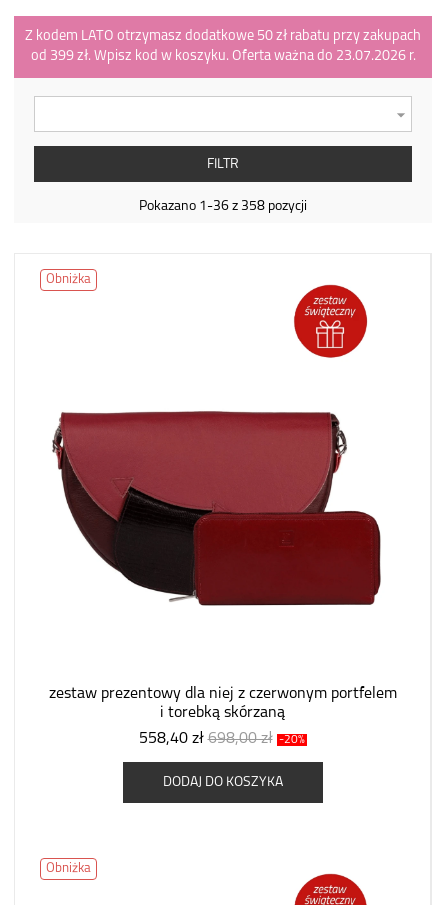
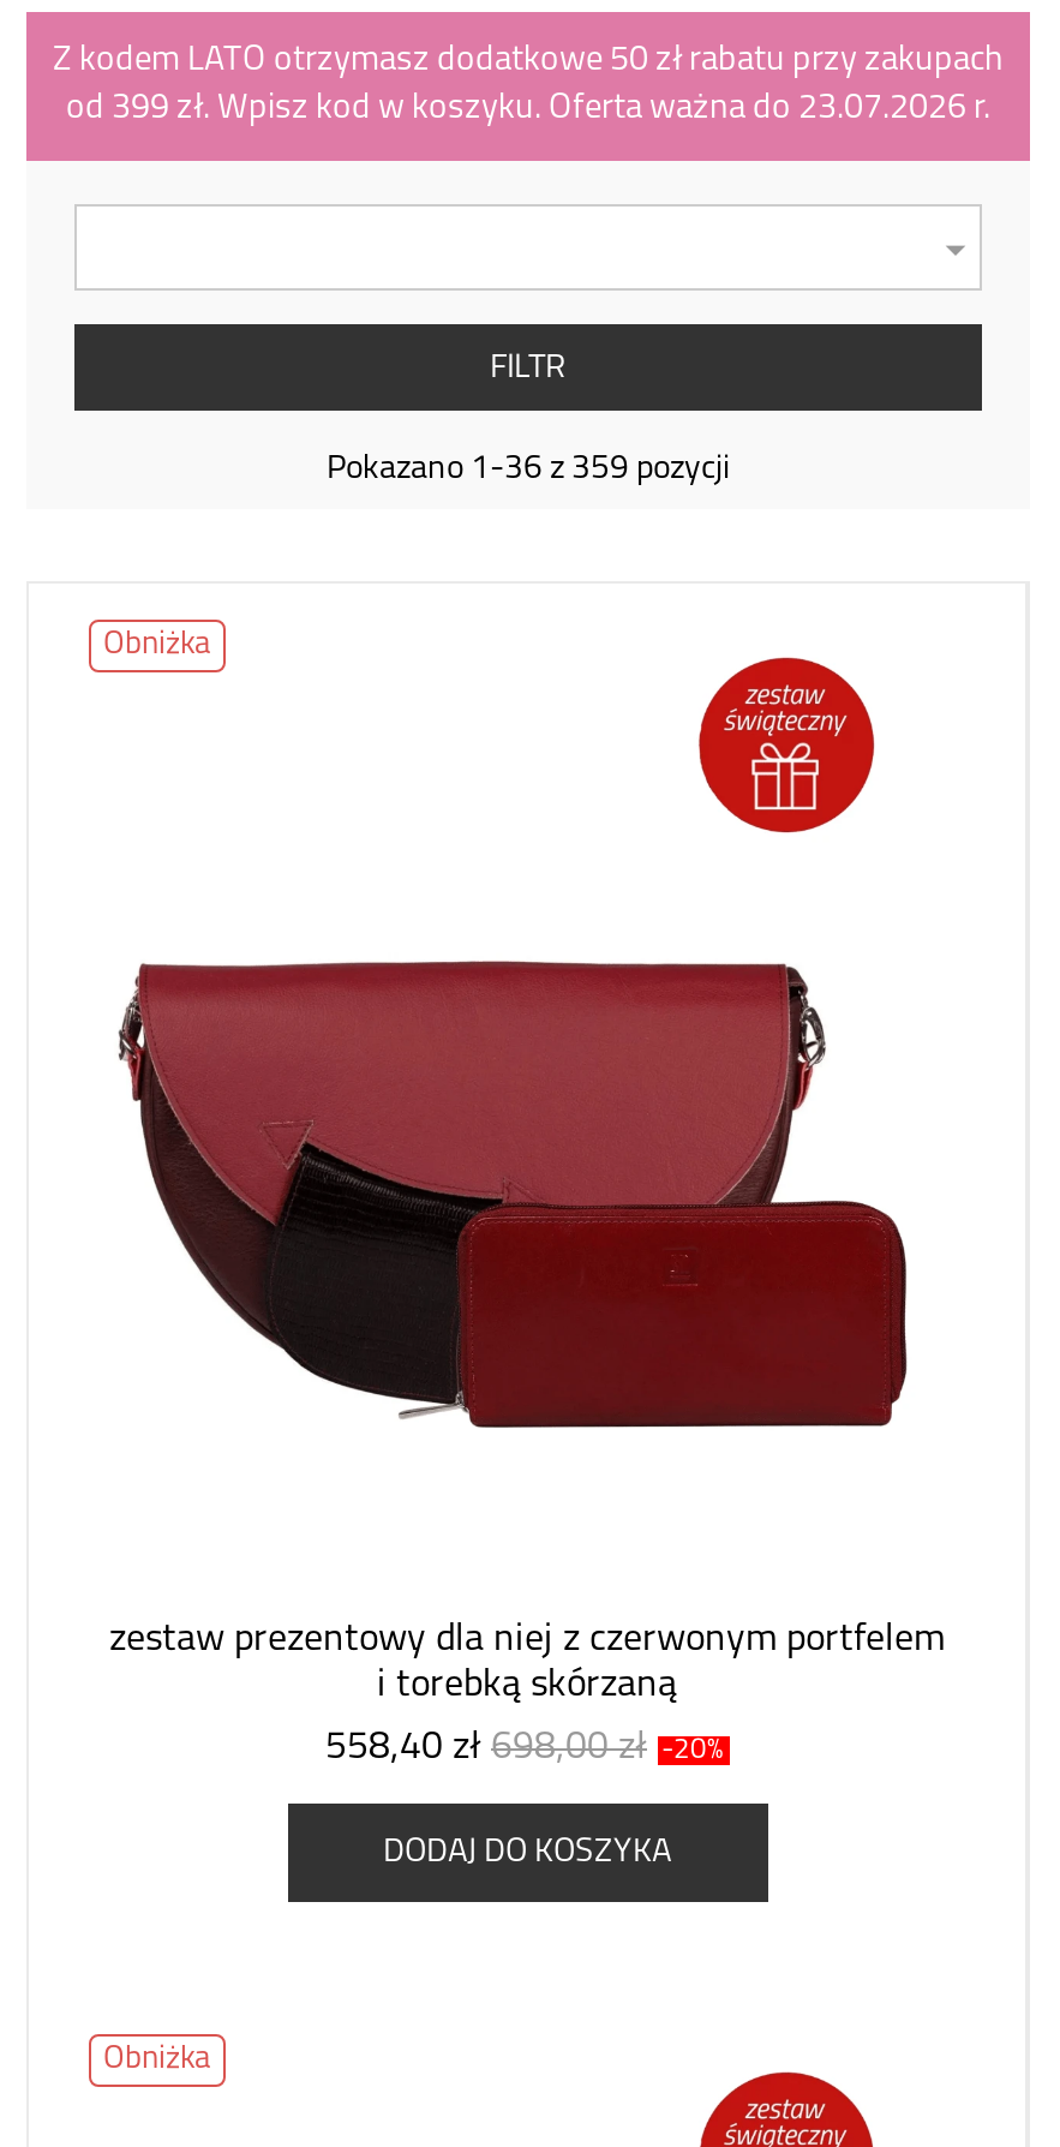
[139,199,307,214] Pokazano 1-36 z 358 pozycji -> [327,451,730,488] Pokazano 1-36 z 359 pozycji

